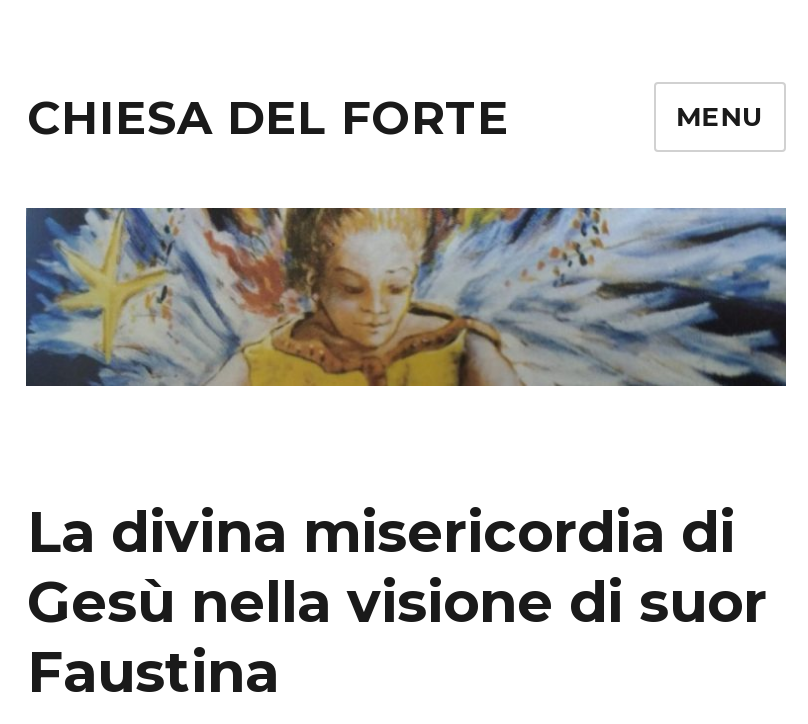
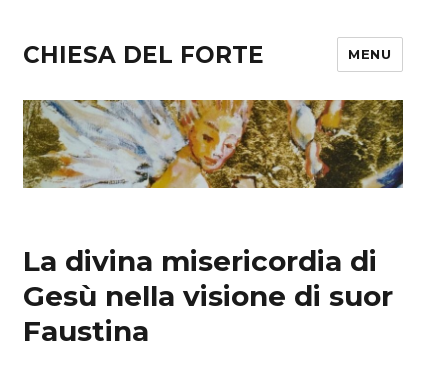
[24,206,788,388] [image] -> [22,99,404,189] [image]

